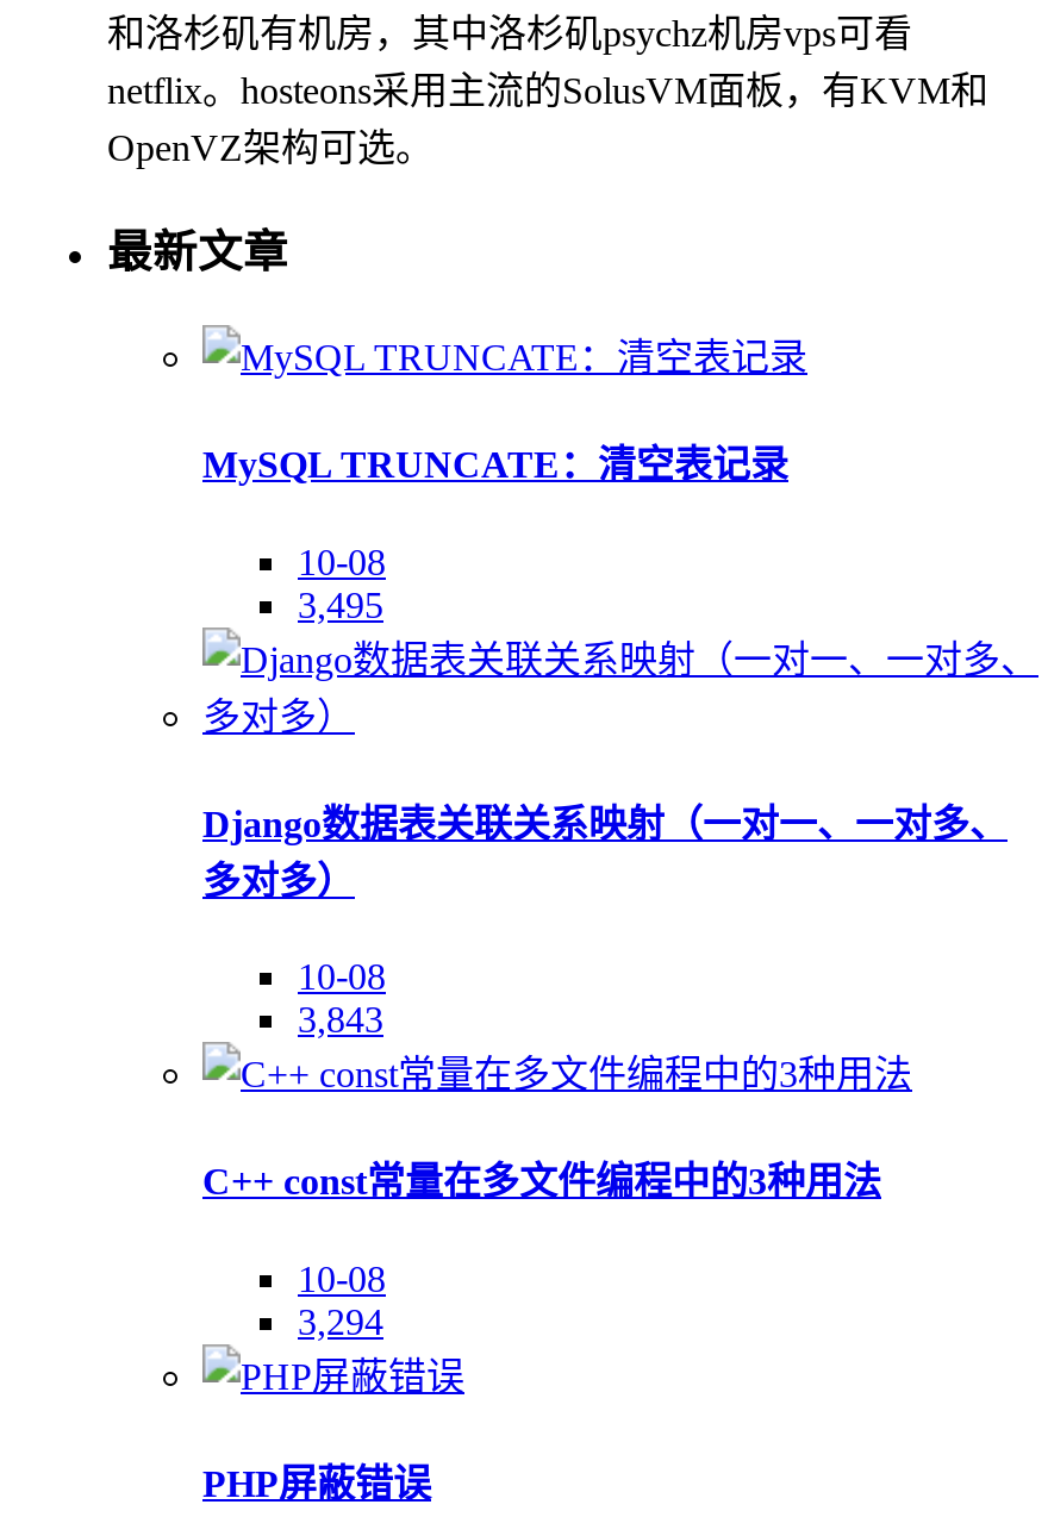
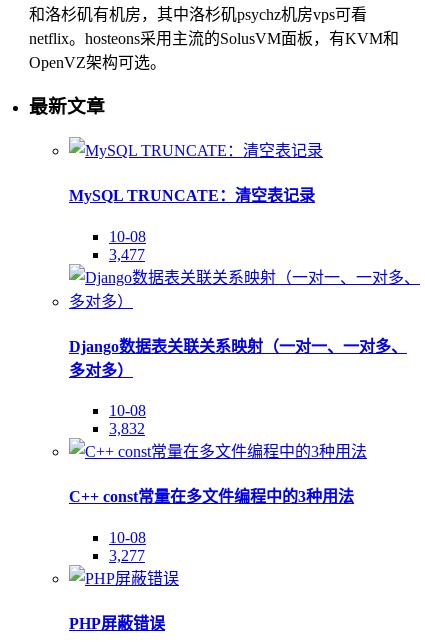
[298,584,383,624] 3,495 -> [109,246,145,263] 3,477
[298,999,383,1040] 3,843 -> [109,420,145,437] 3,832
[298,1301,383,1341] 3,294 -> [109,547,145,564] 3,277

